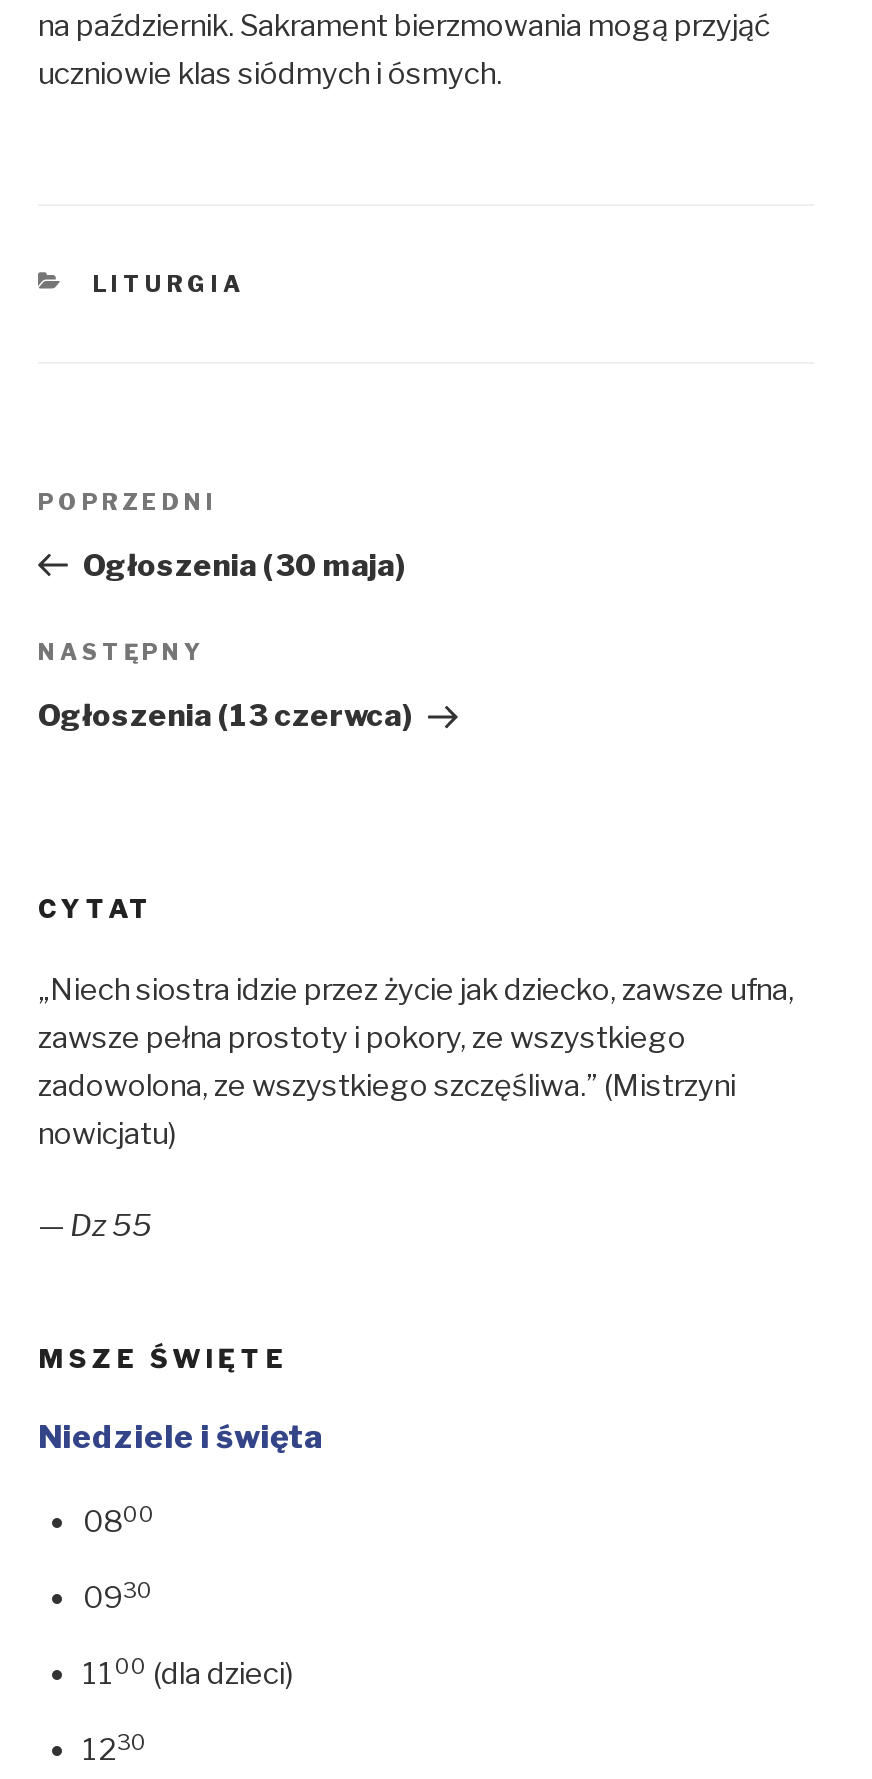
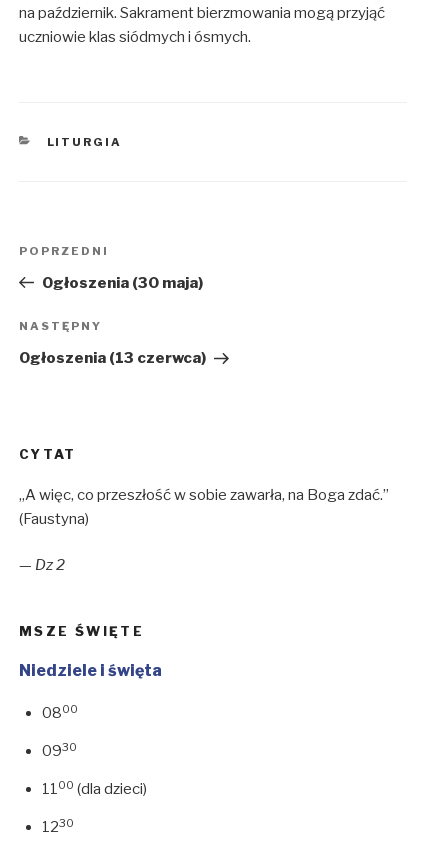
[38,972,794,1152] „Niech siostra idzie przez życie jak dziecko, zawsze ufna, | zawsze pełna prostoty i pokory, ze wszystkiego | zadowolona, ze wszystkiego szczęśliwa.” (Mistrzyni | nowicjatu) -> [19,486,389,528] „A więc, co przeszłość w sobie zawarła, na Boga zdać.” | (Faustyna)
[38,1208,152,1244] — Dz 55 -> [19,556,65,574] — Dz 2

